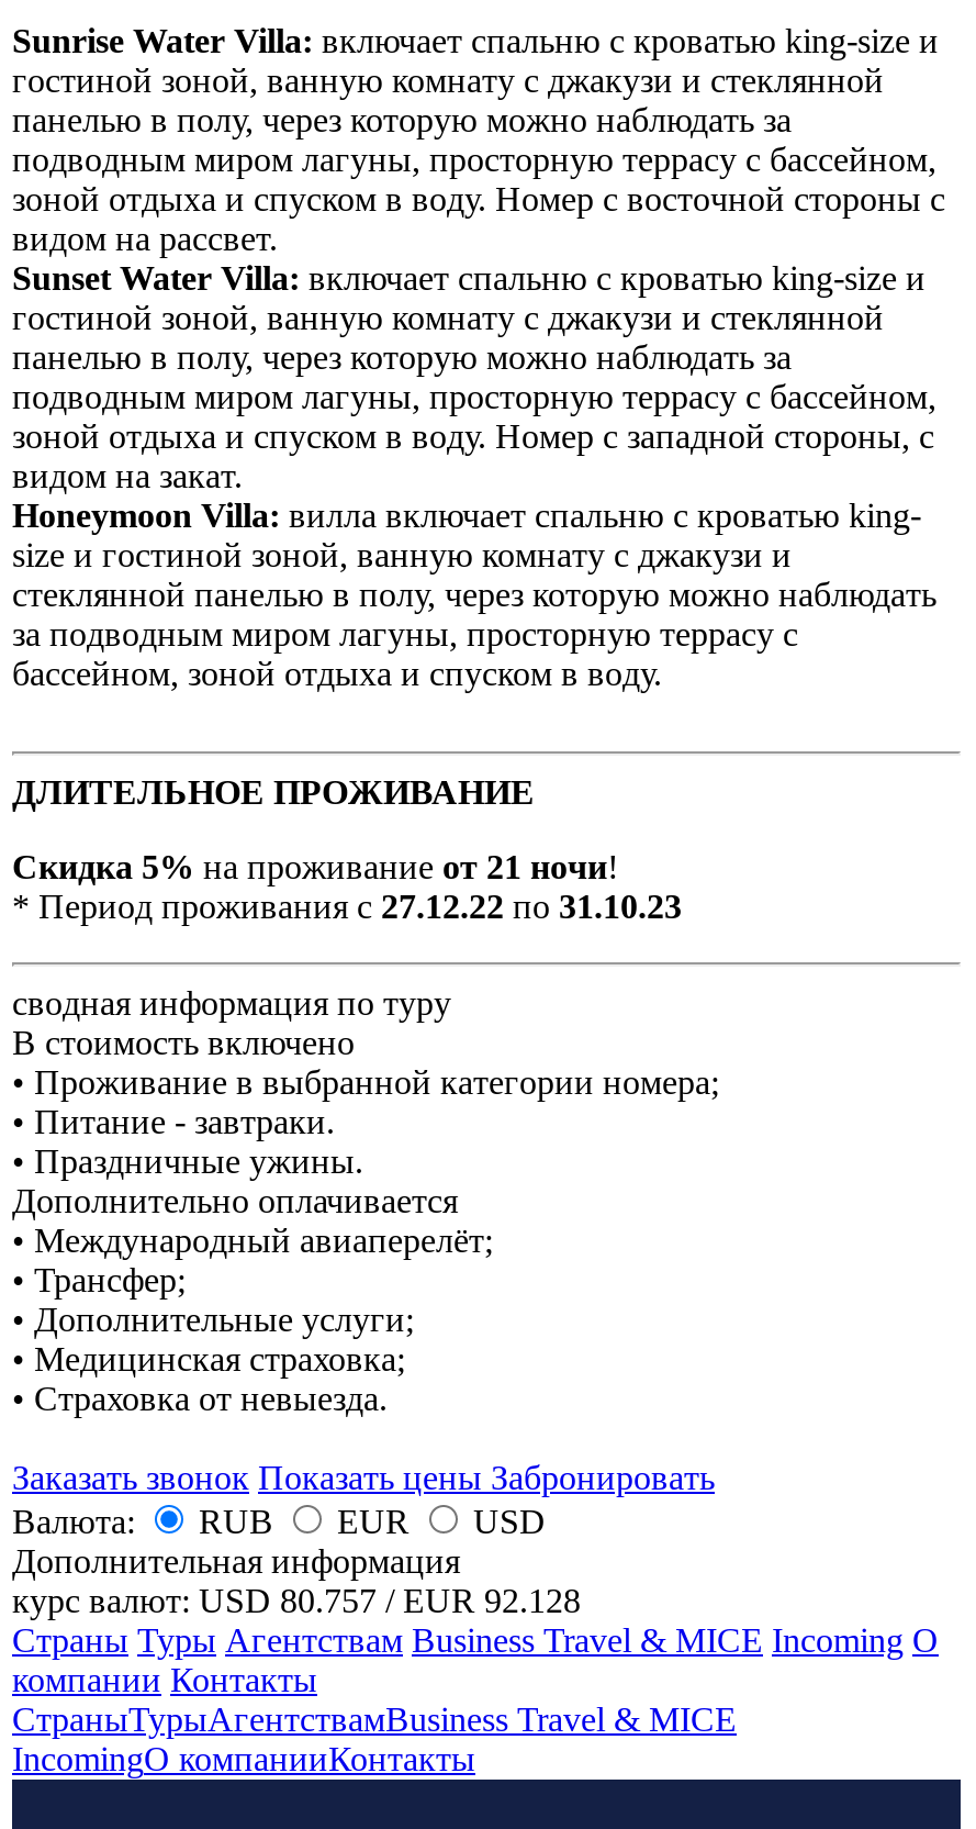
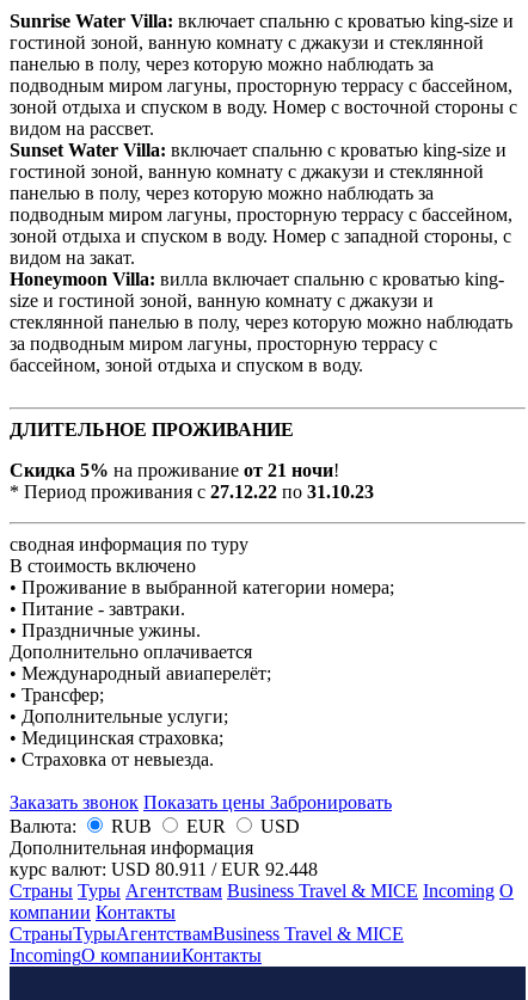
[12,1582,581,1620] курс валют: USD 80.757 / EUR 92.128 -> [10,859,318,880] курс валют: USD 80.911 / EUR 92.448

